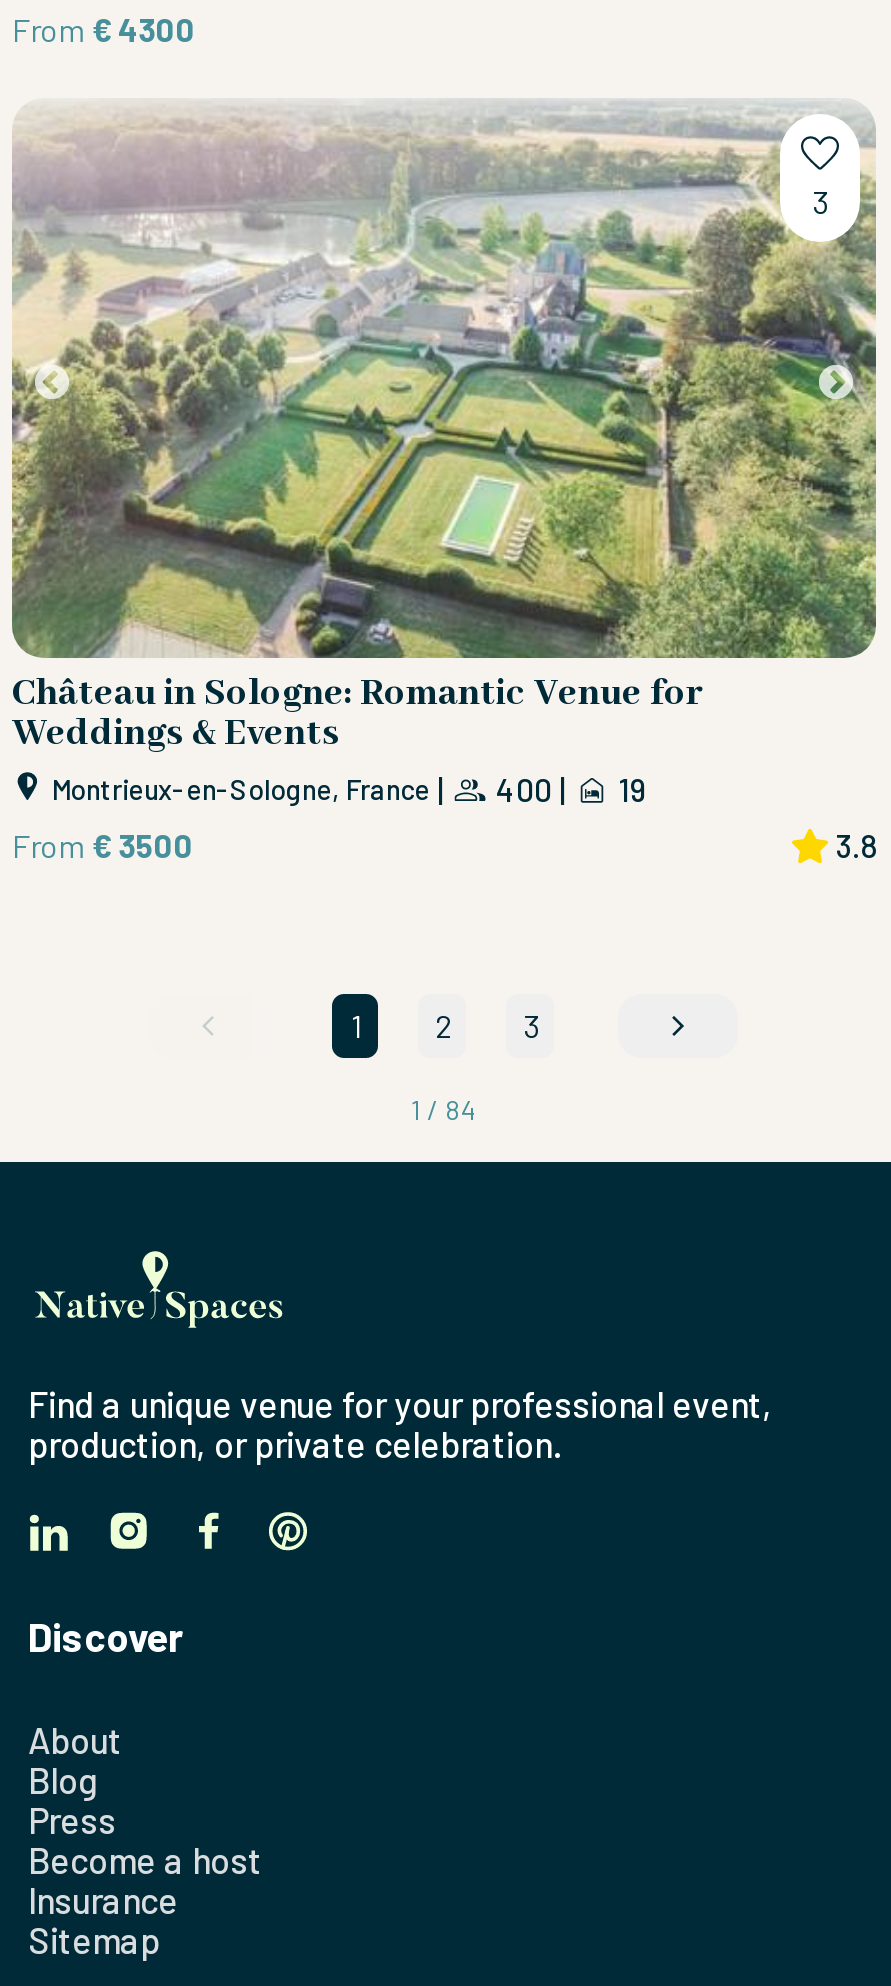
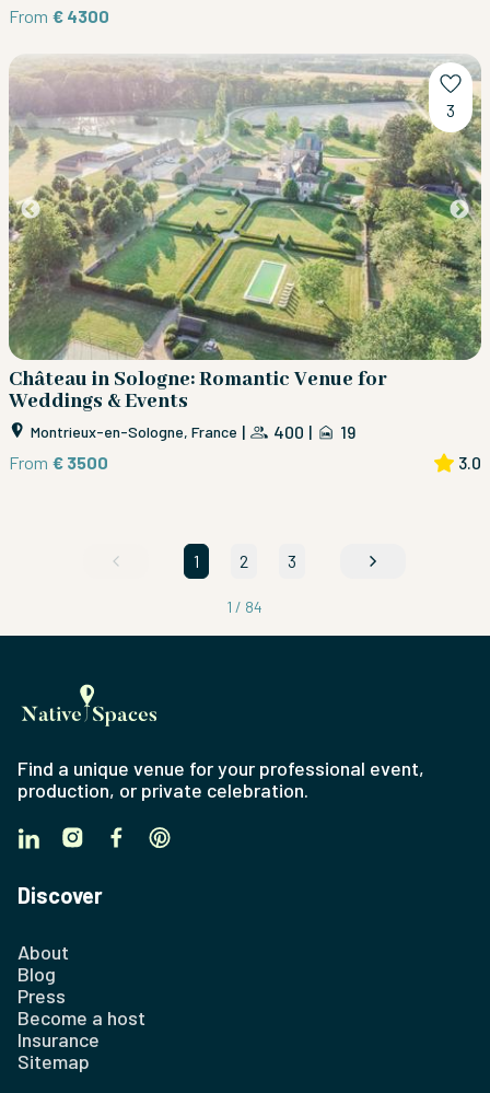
[836,825,876,863] 3.8 -> [458,452,481,472] 3.0

